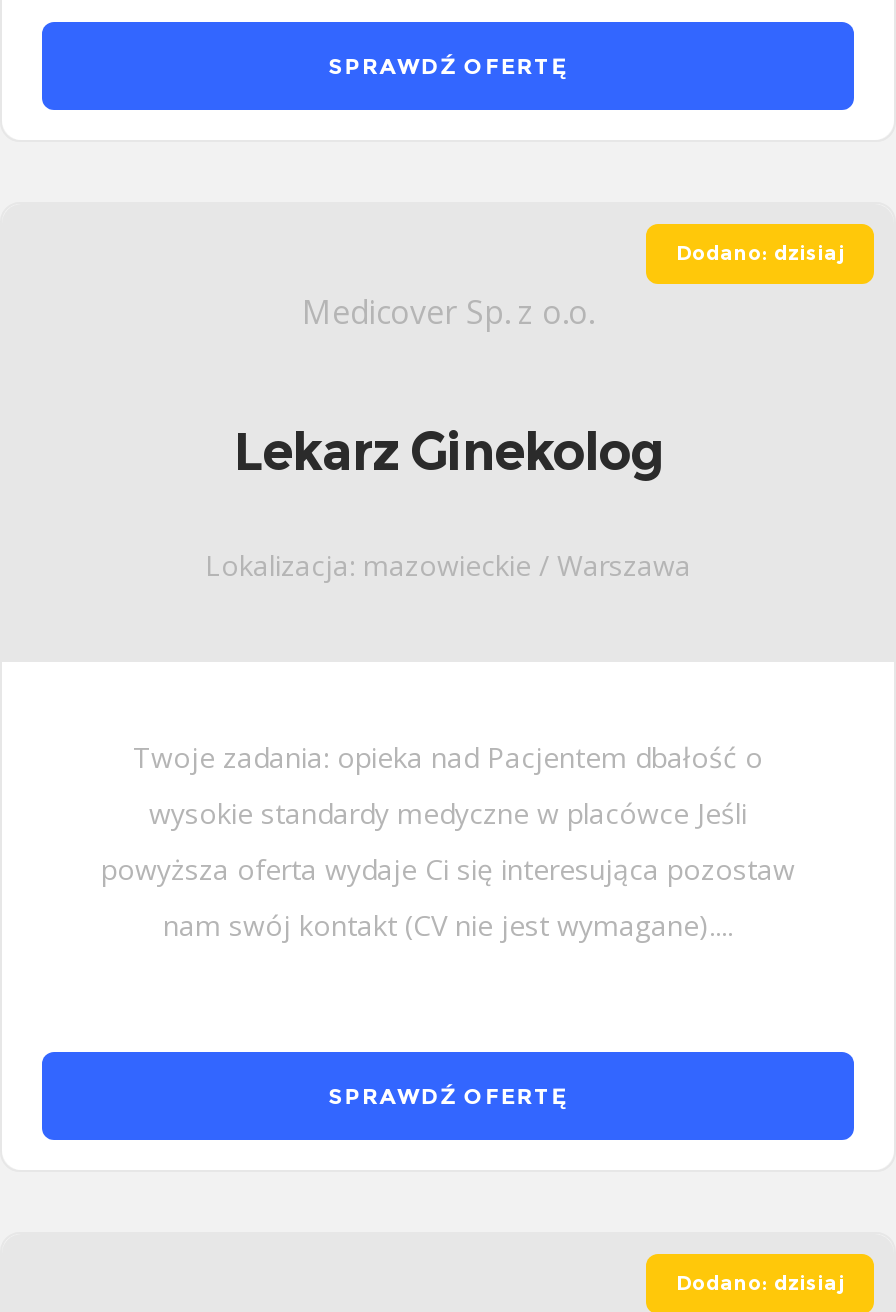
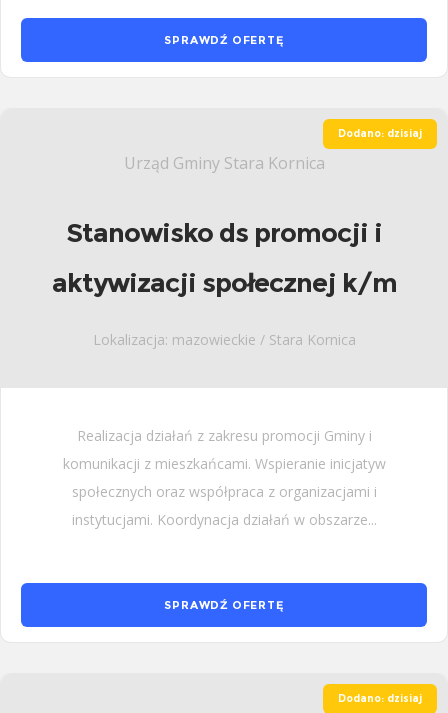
[205,290,691,584] Medicover Sp. z o.o. | Lekarz Ginekolog | Lokalizacja: mazowieckie / Warszawa -> [51,152,396,349] Urząd Gminy Stara Kornica | Stanowisko ds promocji i | aktywizacji społecznej k/m | Lokalizacja: mazowieckie / Stara Kornica
[101,738,795,944] Twoje zadania: opieka nad Pacjentem dbałość o | wysokie standardy medyczne w placówce Jeśli | powyższa oferta wydaje Ci się interesująca pozostaw | nam swój kontakt (CV nie jest wymagane).... -> [62,426,385,529] Realizacja działań z zakresu promocji Gminy i | komunikacji z mieszkańcami. Wspieranie inicjatyw | społecznych oraz współpraca z organizacjami i | instytucjami. Koordynacja działań w obszarze...

